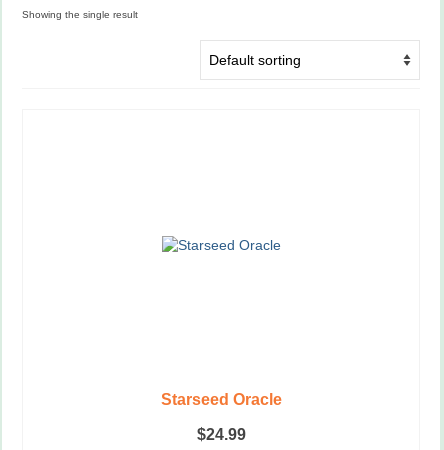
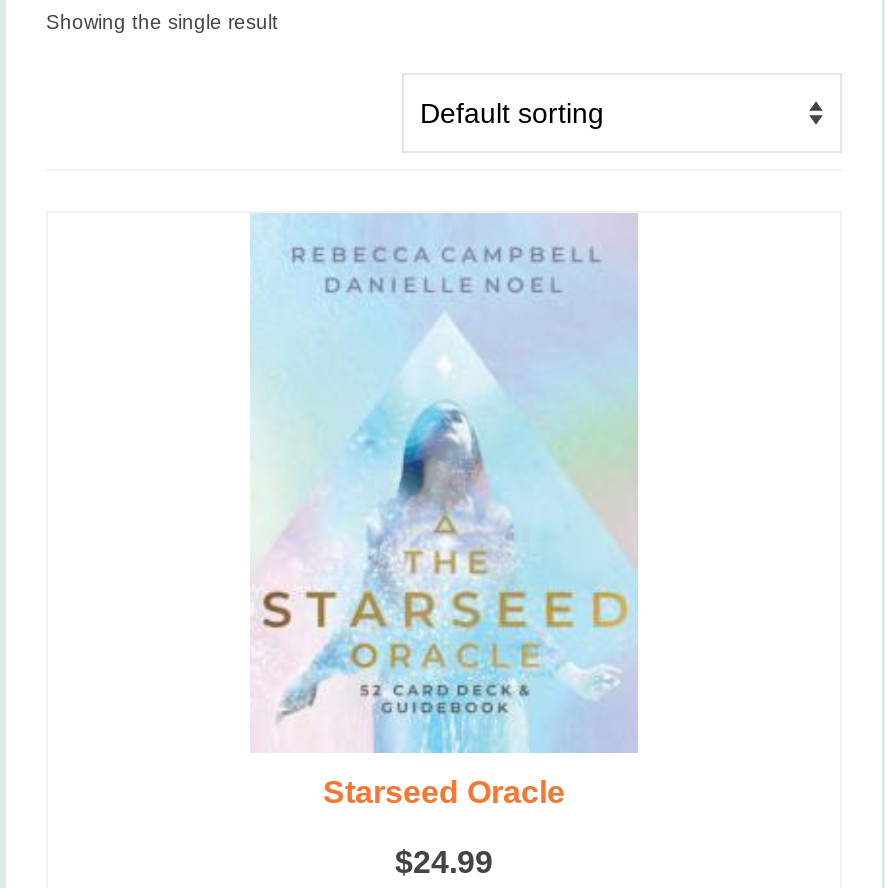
none -> [248,211,640,755] [image]

